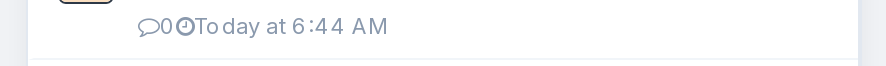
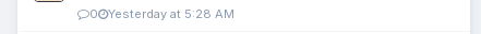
[194,12,388,40] Today at 6:44 AM -> [108,6,235,21] Yesterday at 5:28 AM

